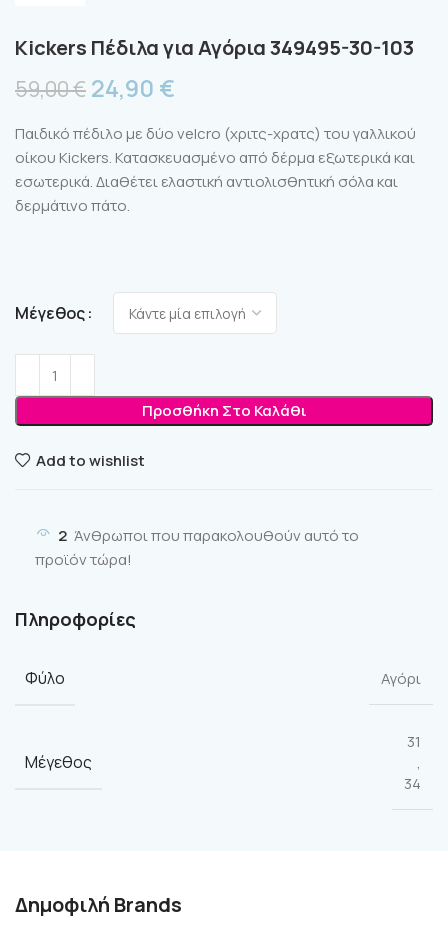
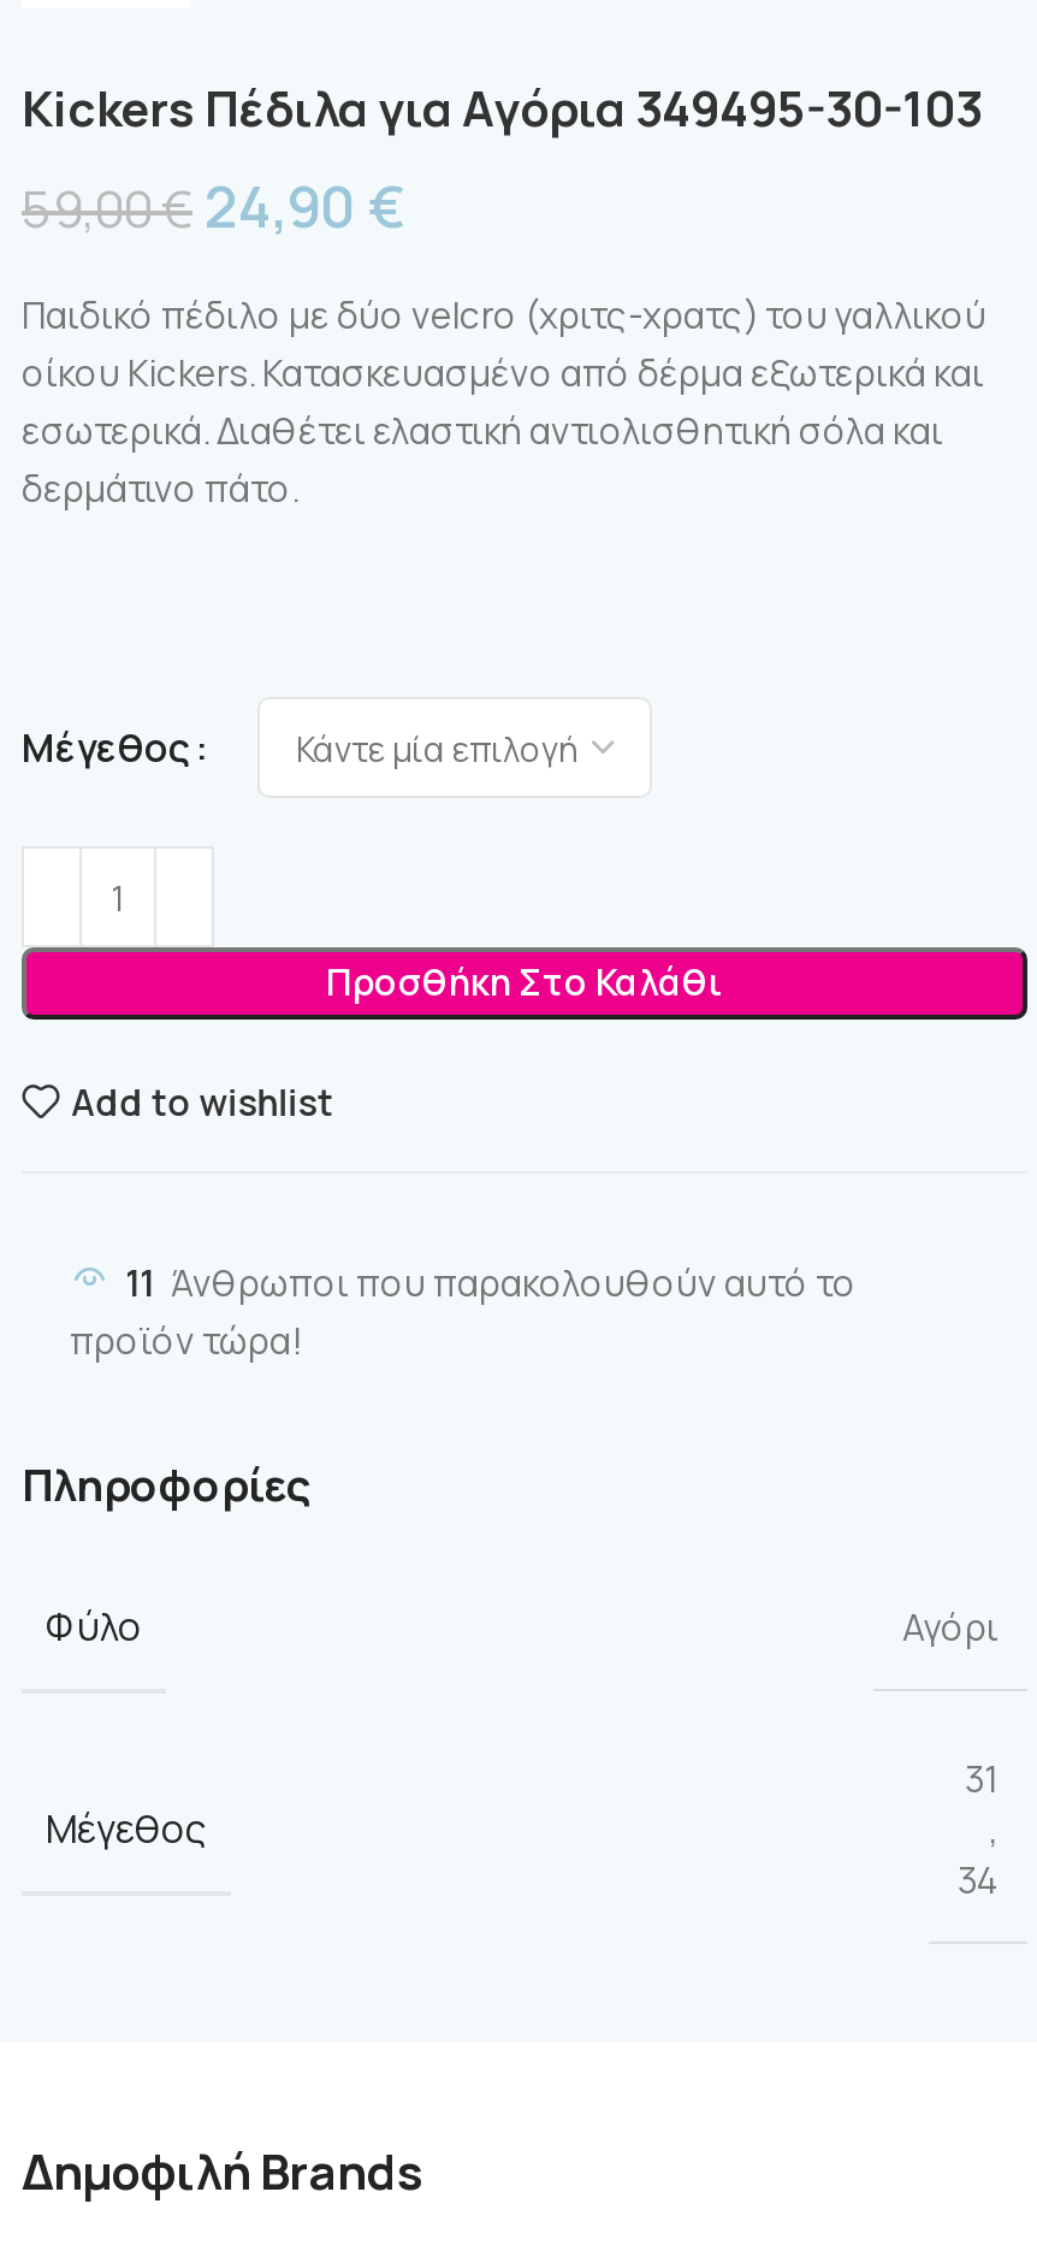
[58,525,359,546] 2 Άνθρωποι που παρακολουθούν αυτό το -> [125,1258,857,1309] 11 Άνθρωποι που παρακολουθούν αυτό το

